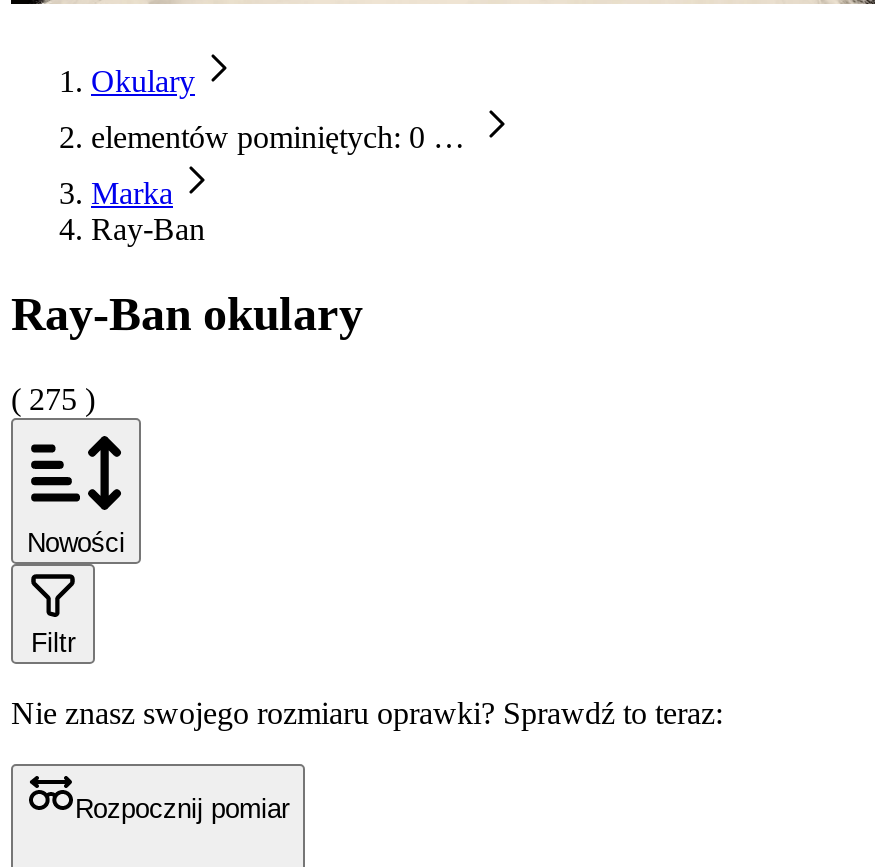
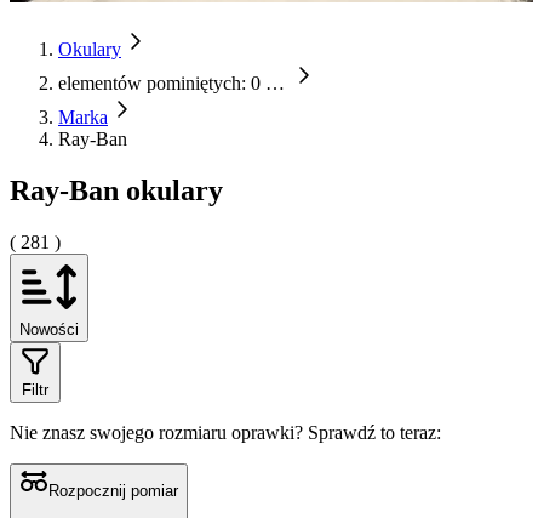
[11,381,95,415] ( 275 ) -> [10,231,61,252] ( 281 )

